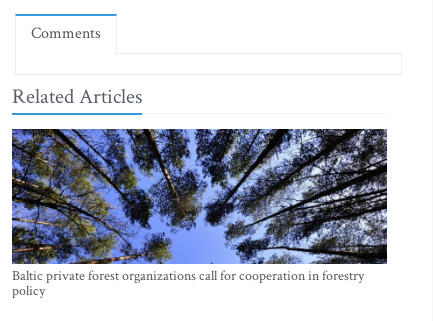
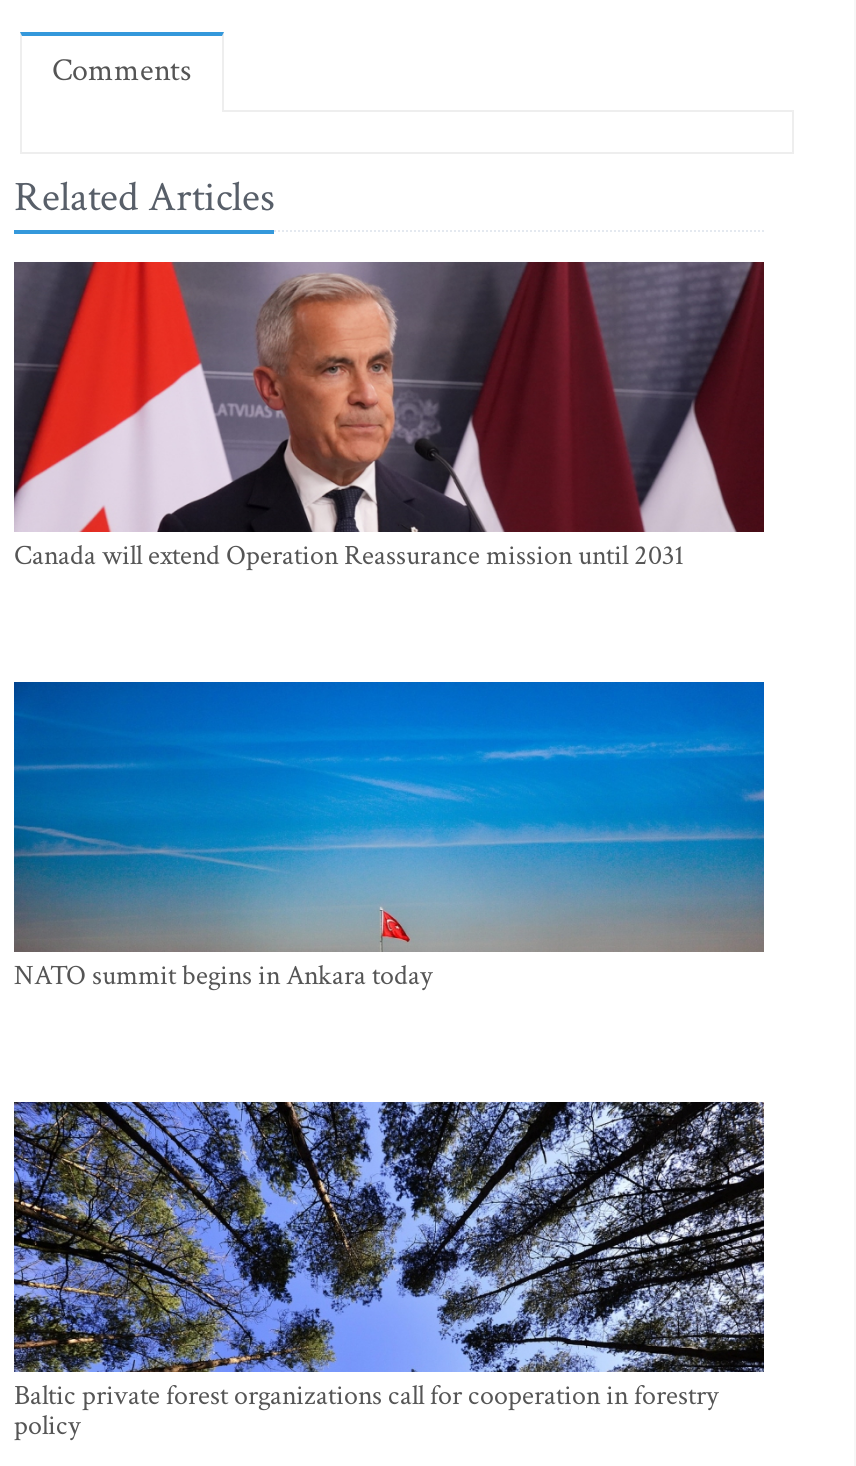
none -> [12,260,766,573] [image] | Canada will extend Operation Reassurance mission until 2031
none -> [12,680,766,993] [image] | NATO summit begins in Ankara today

